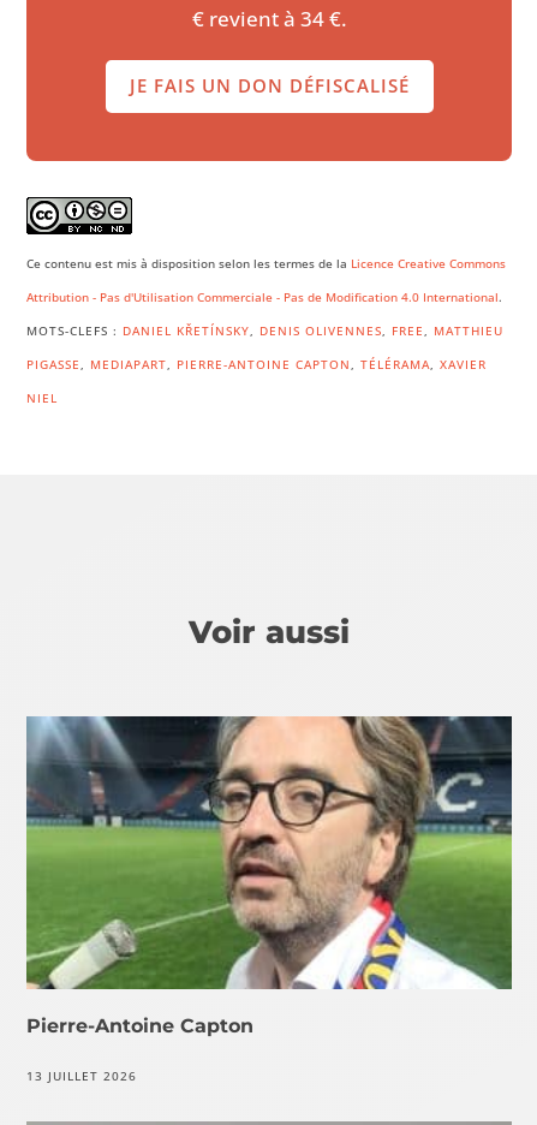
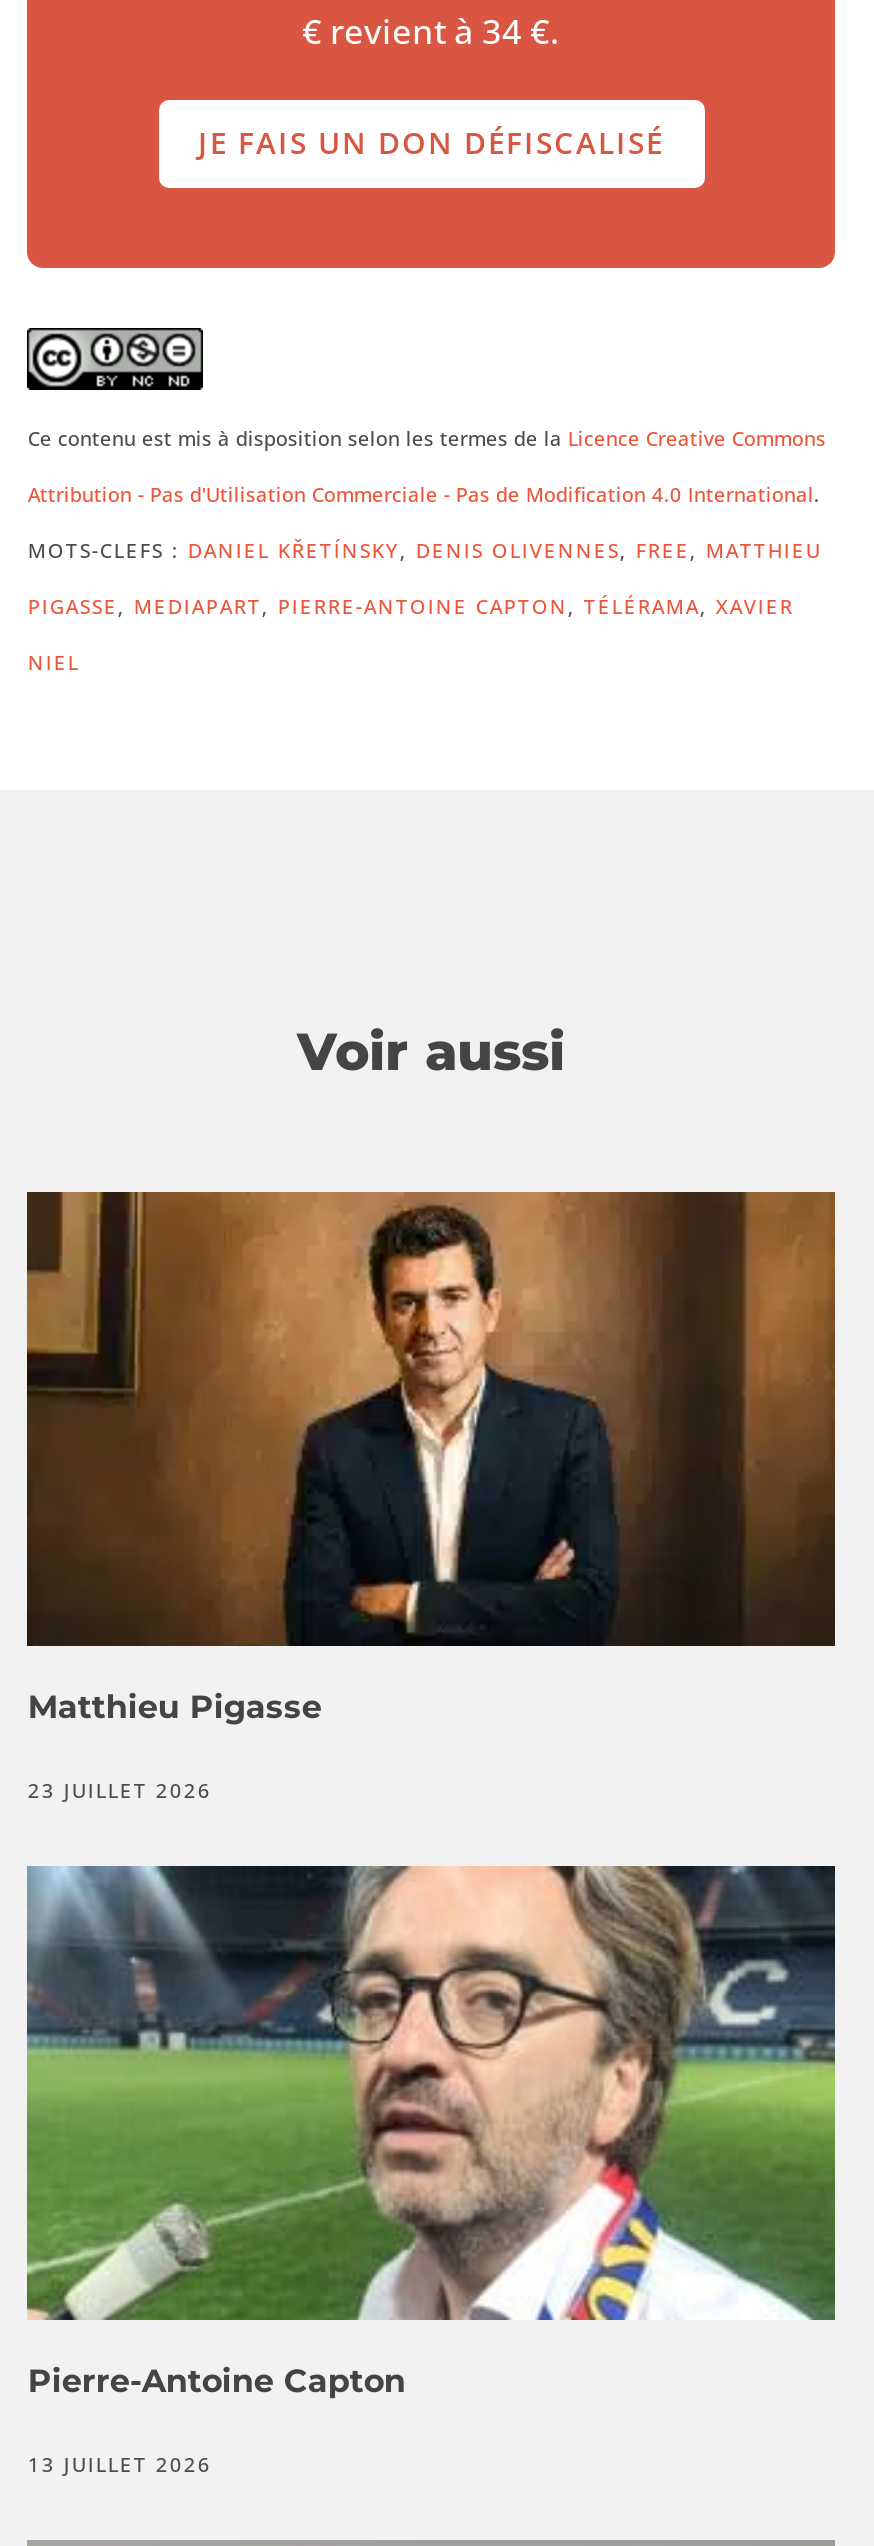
none -> [25,1190,837,1804] [image] | Matthieu Pigasse | 23 JUILLET 2026

